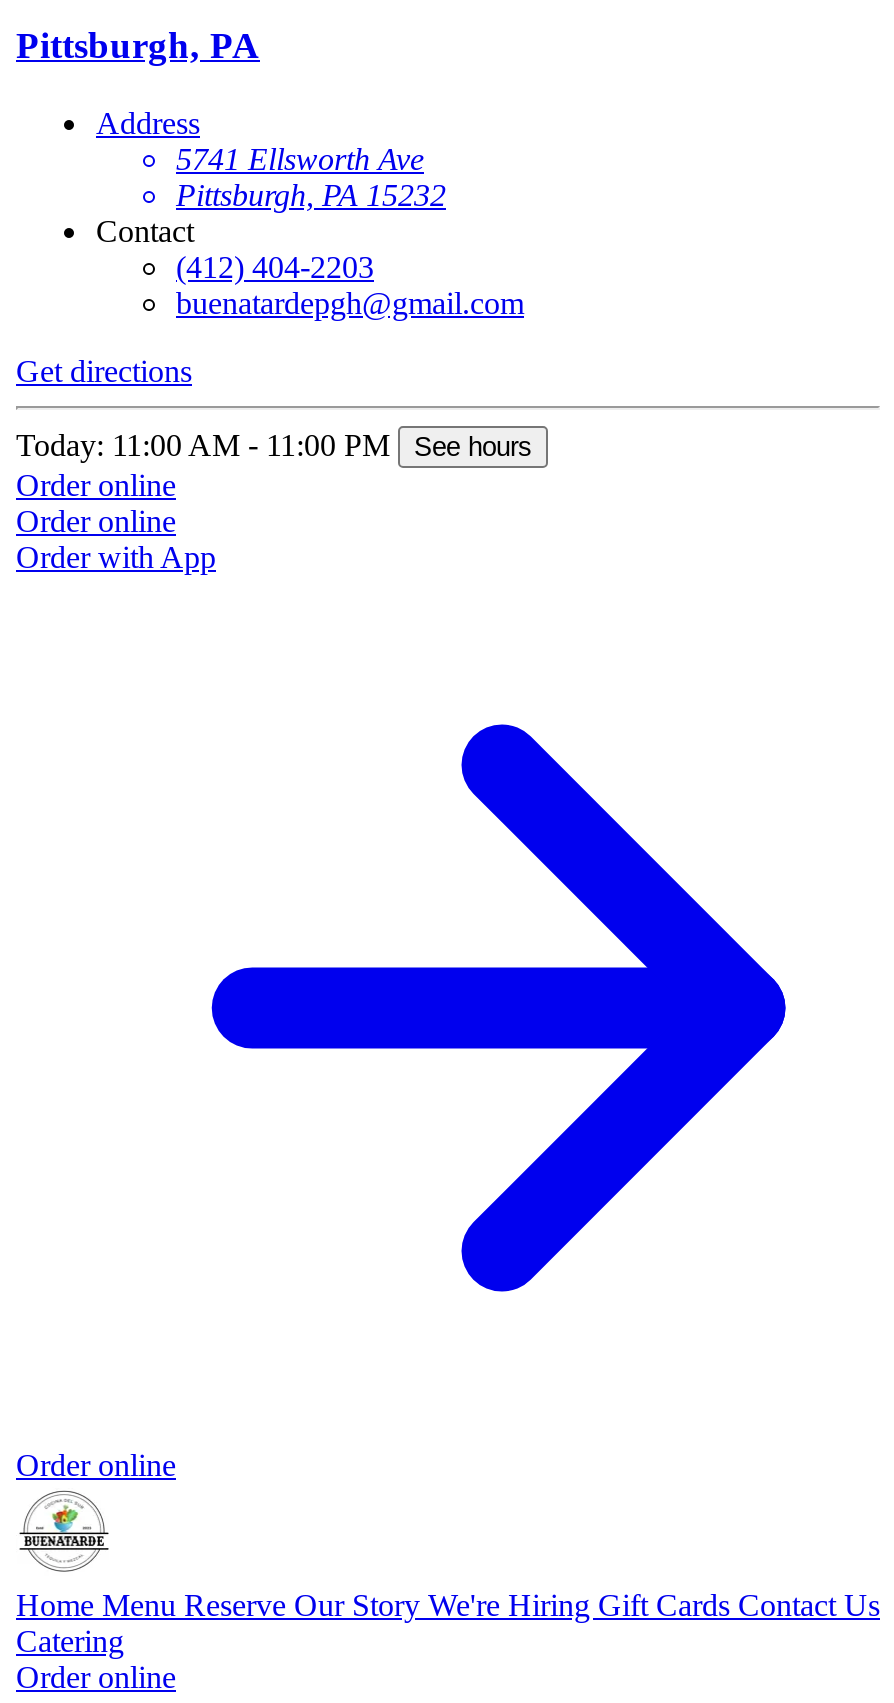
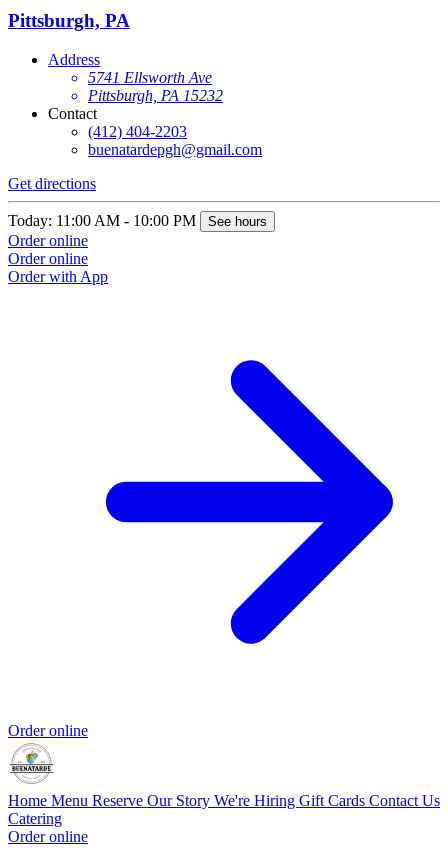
[16,428,532,462] Today: 11:00 AM - 11:00 PM See hours -> [8,212,267,229] Today: 11:00 AM - 10:00 PM See hours

